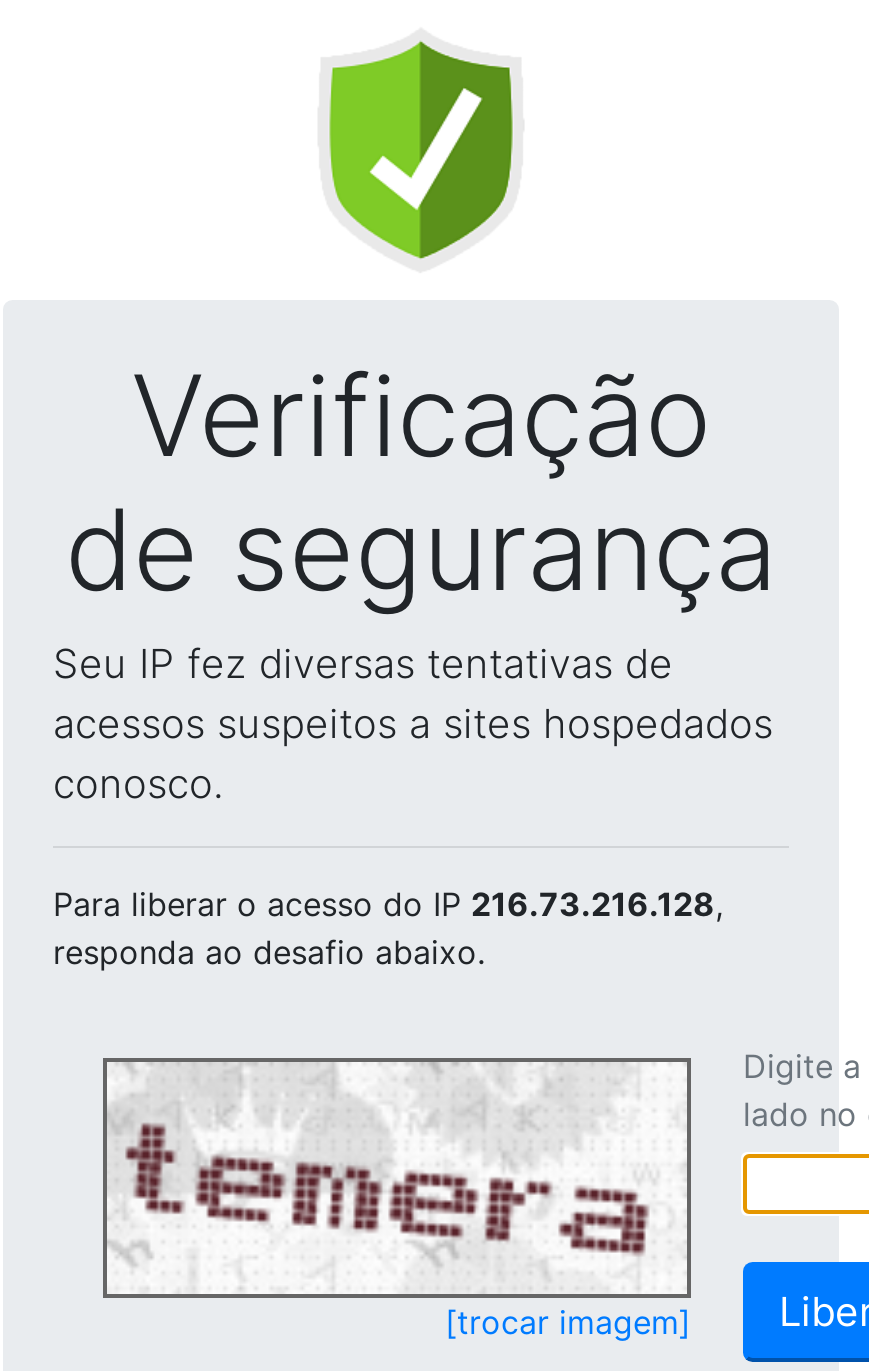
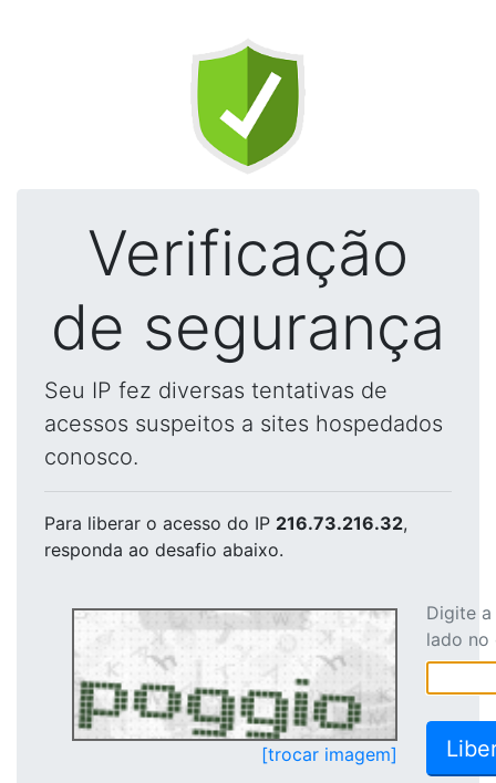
[53,884,723,924] Para liberar o acesso do IP 216.73.216.128, -> [44,512,407,534] Para liberar o acesso do IP 216.73.216.32,
[109,1066,683,1294] [image] -> [75,613,392,740] [image]

